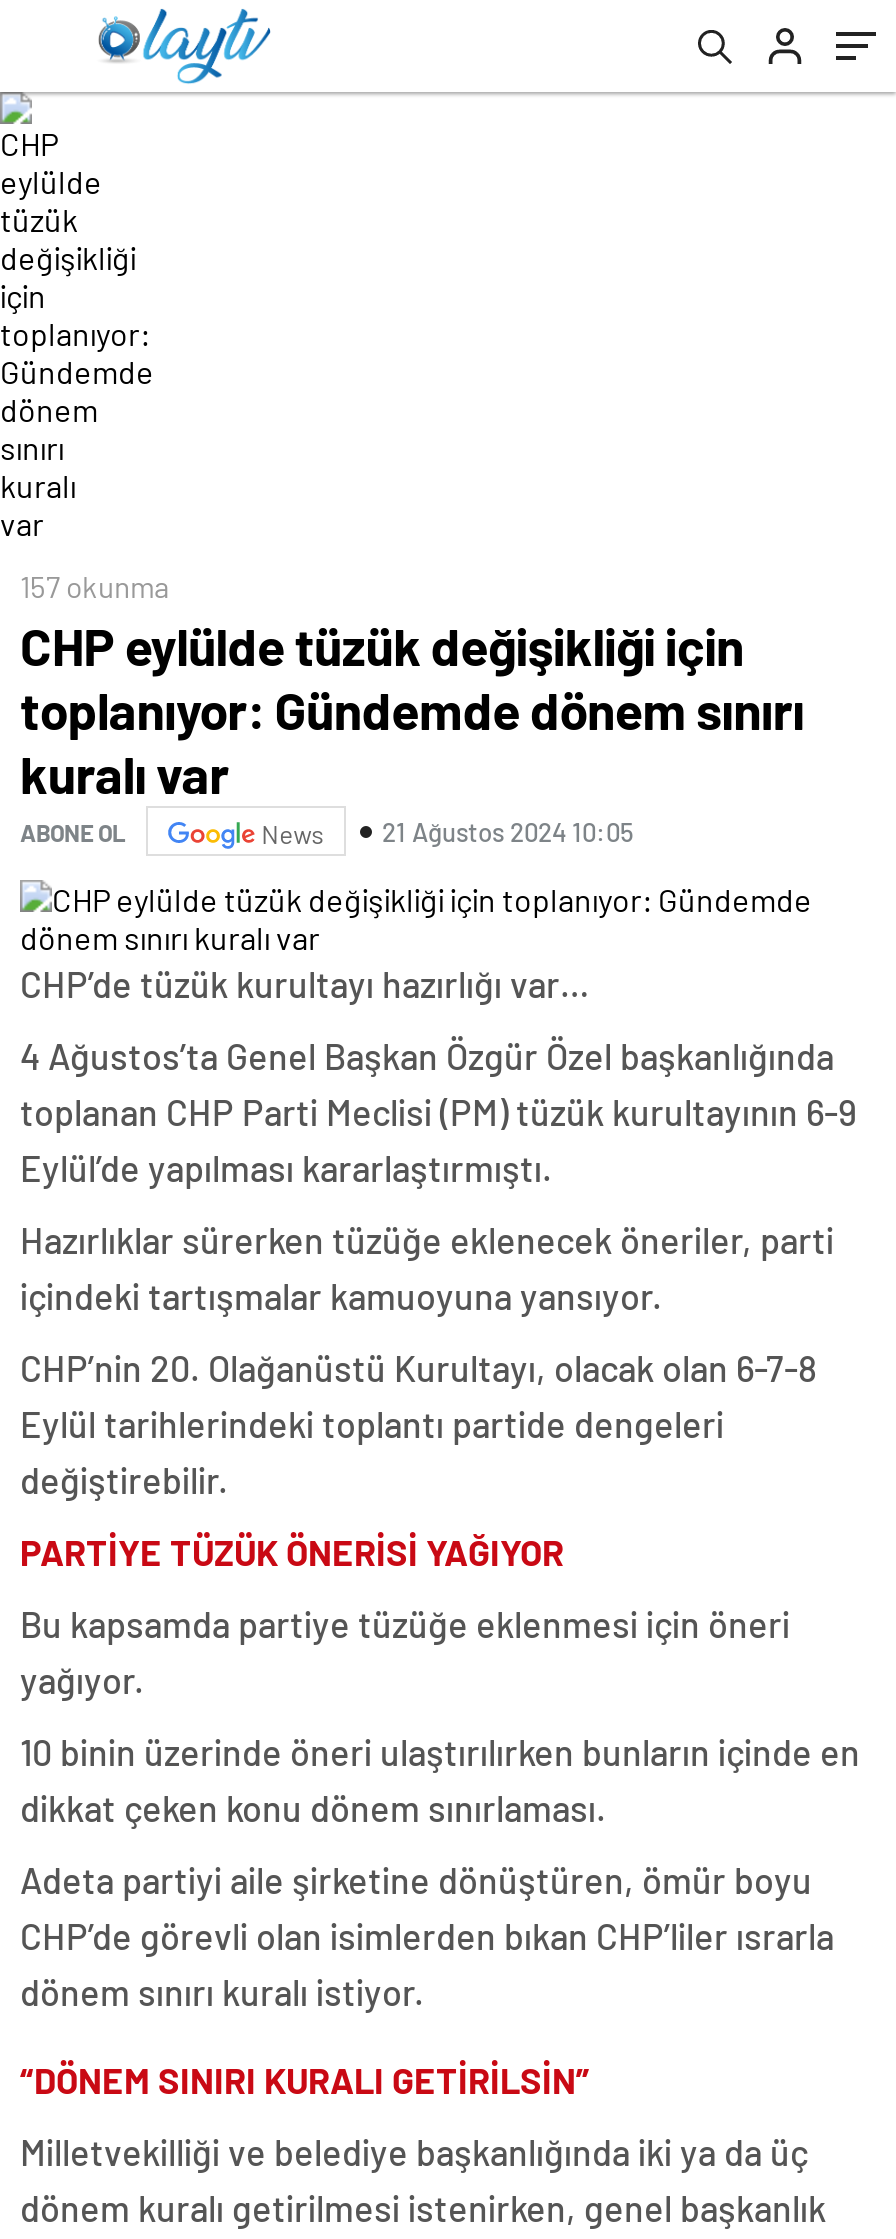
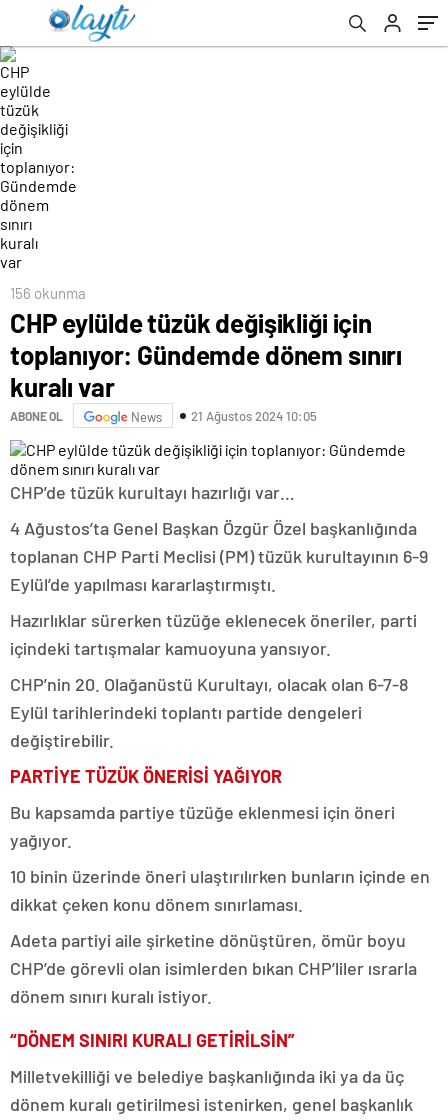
[20,568,170,604] 157 okunma -> [10,284,86,302] 156 okunma

